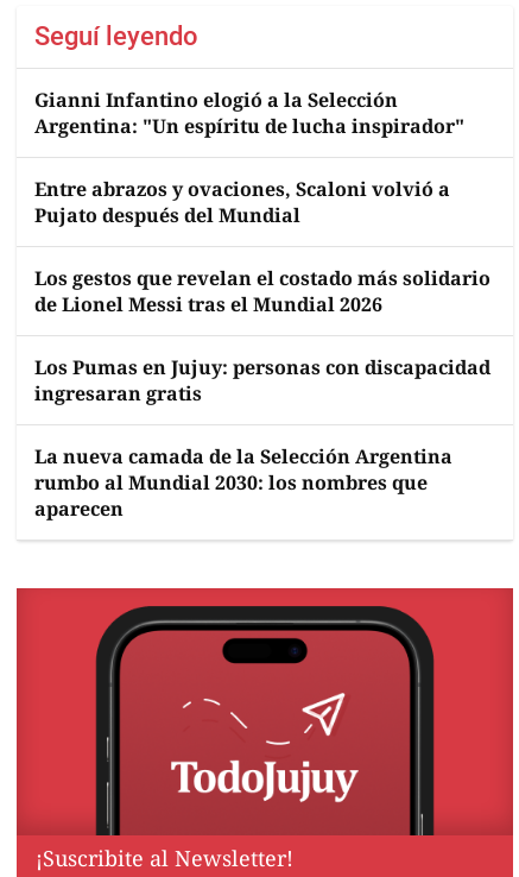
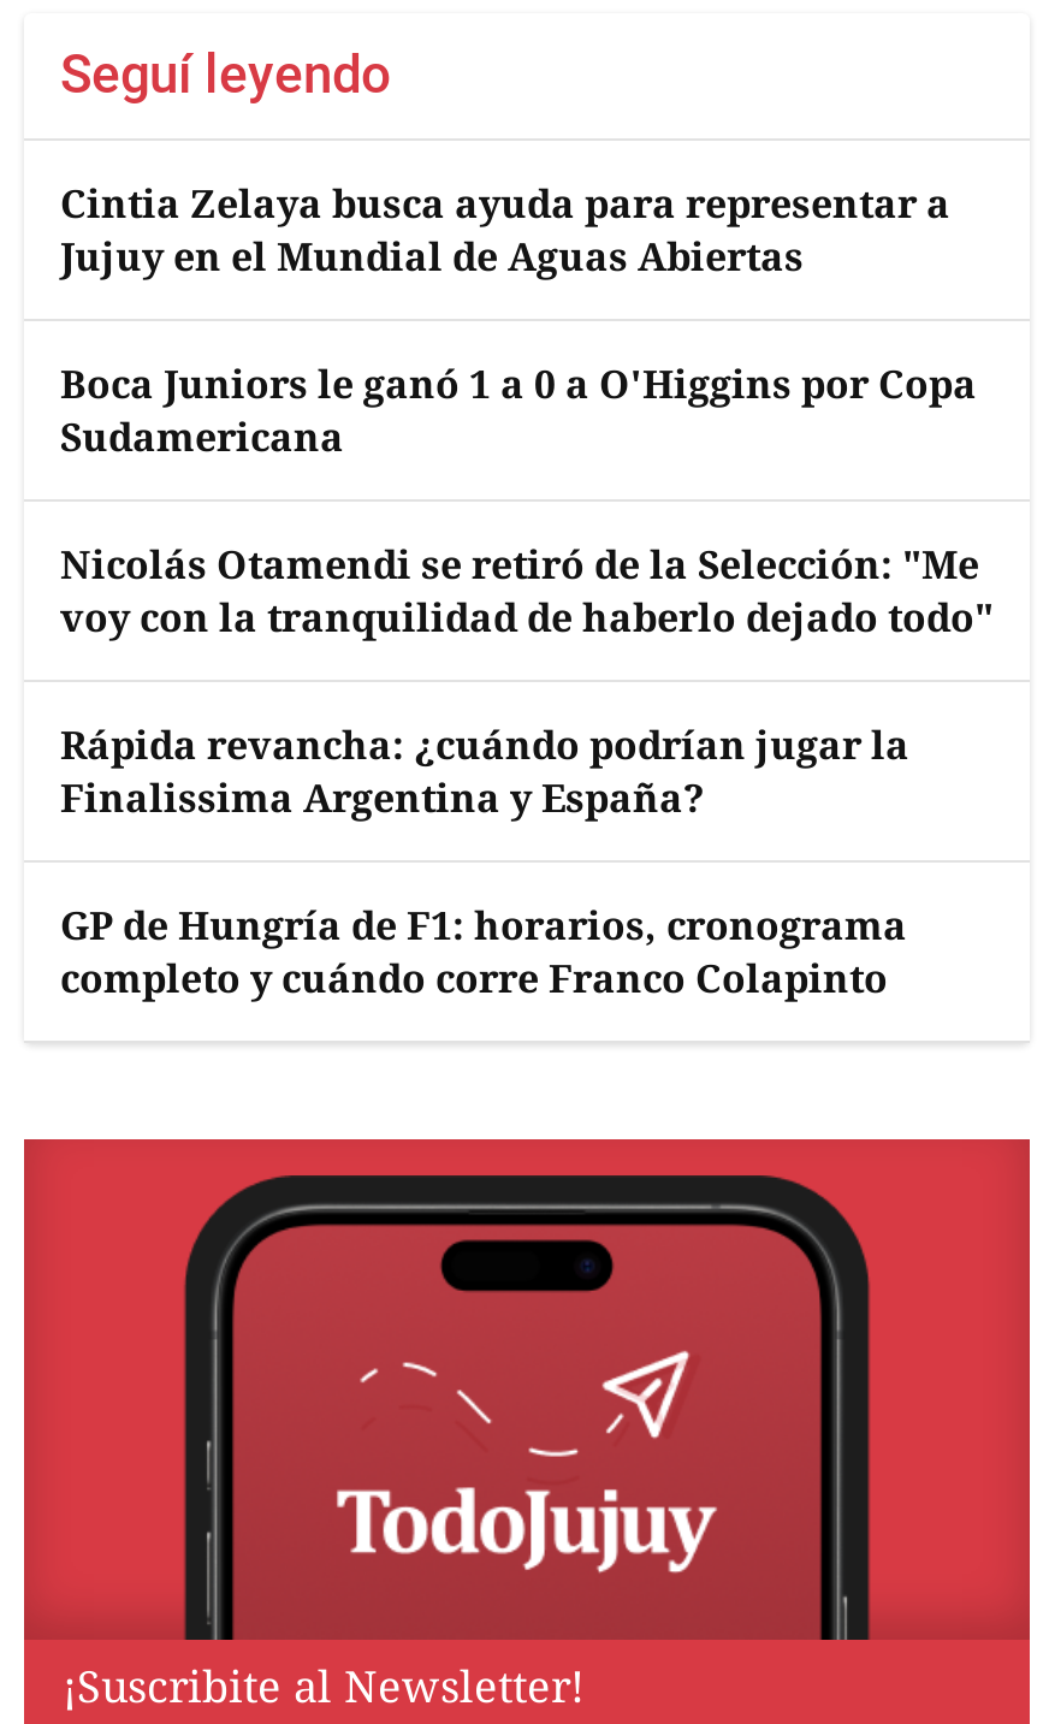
[34,87,464,139] Gianni Infantino elogió a la Selección | Argentina: "Un espíritu de lucha inspirador" -> [60,177,950,283] Cintia Zelaya busca ayuda para representar a | Jujuy en el Mundial de Aguas Abiertas
[34,176,450,228] Entre abrazos y ovaciones, Scaloni volvió a | Pujato después del Mundial -> [60,357,977,463] Boca Juniors le ganó 1 a 0 a O'Higgins por Copa | Sudamericana
[34,265,490,317] Los gestos que revelan el costado más solidario | de Lionel Messi tras el Mundial 2026 -> [60,538,994,644] Nicolás Otamendi se retiró de la Selección: "Me | voy con la tranquilidad de haberlo dejado todo"
[34,354,490,406] Los Pumas en Jujuy: personas con discapacidad | ingresaran gratis -> [60,718,909,824] Rápida revancha: ¿cuándo podrían jugar la | Finalissima Argentina y España?
[34,443,452,522] La nueva camada de la Selección Argentina | rumbo al Mundial 2030: los nombres que | aparecen -> [60,899,907,1005] GP de Hungría de F1: horarios, cronograma | completo y cuándo corre Franco Colapinto

